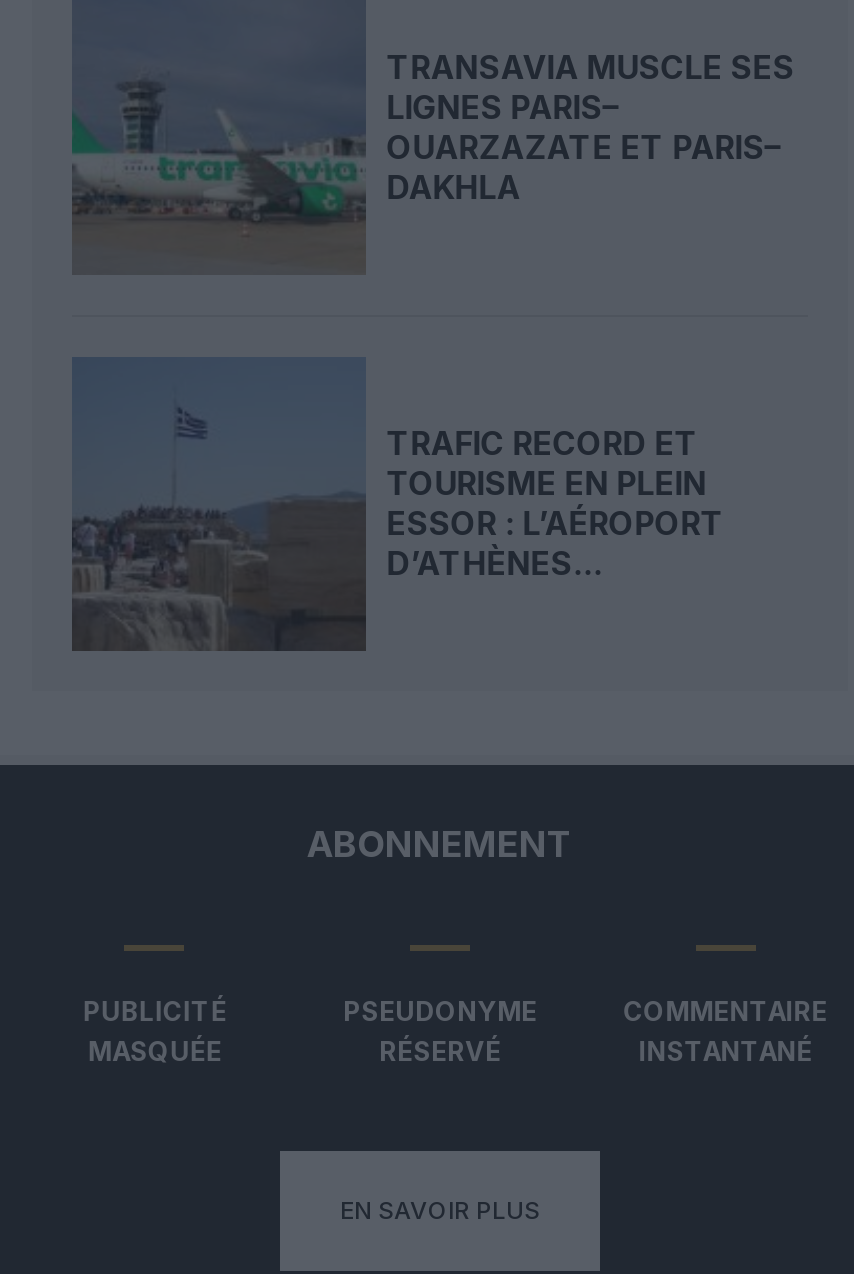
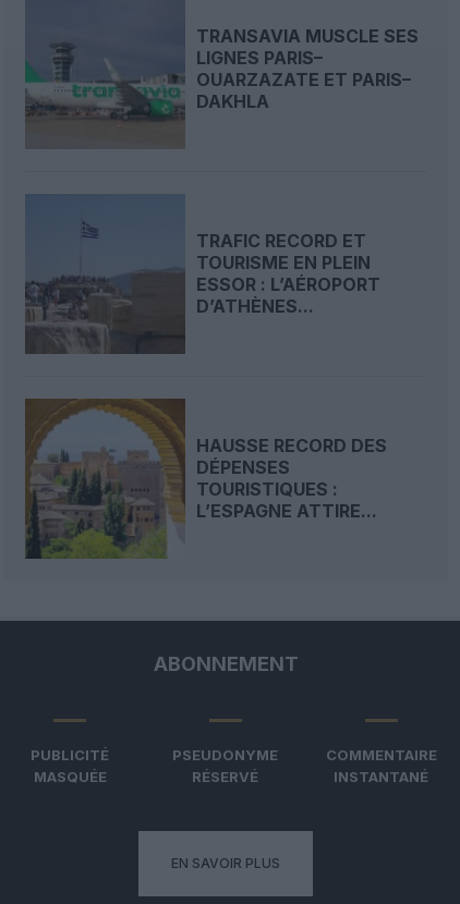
none -> [24,398,387,559] [image] | HAUSSE RECORD DES | DÉPENSES | TOURISTIQUES : | L’ESPAGNE ATTIRE...

